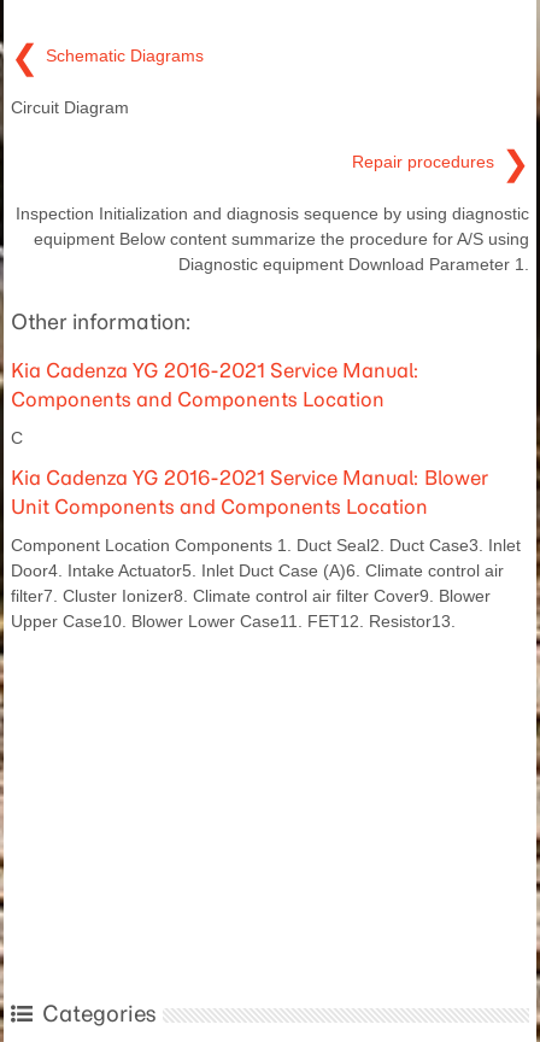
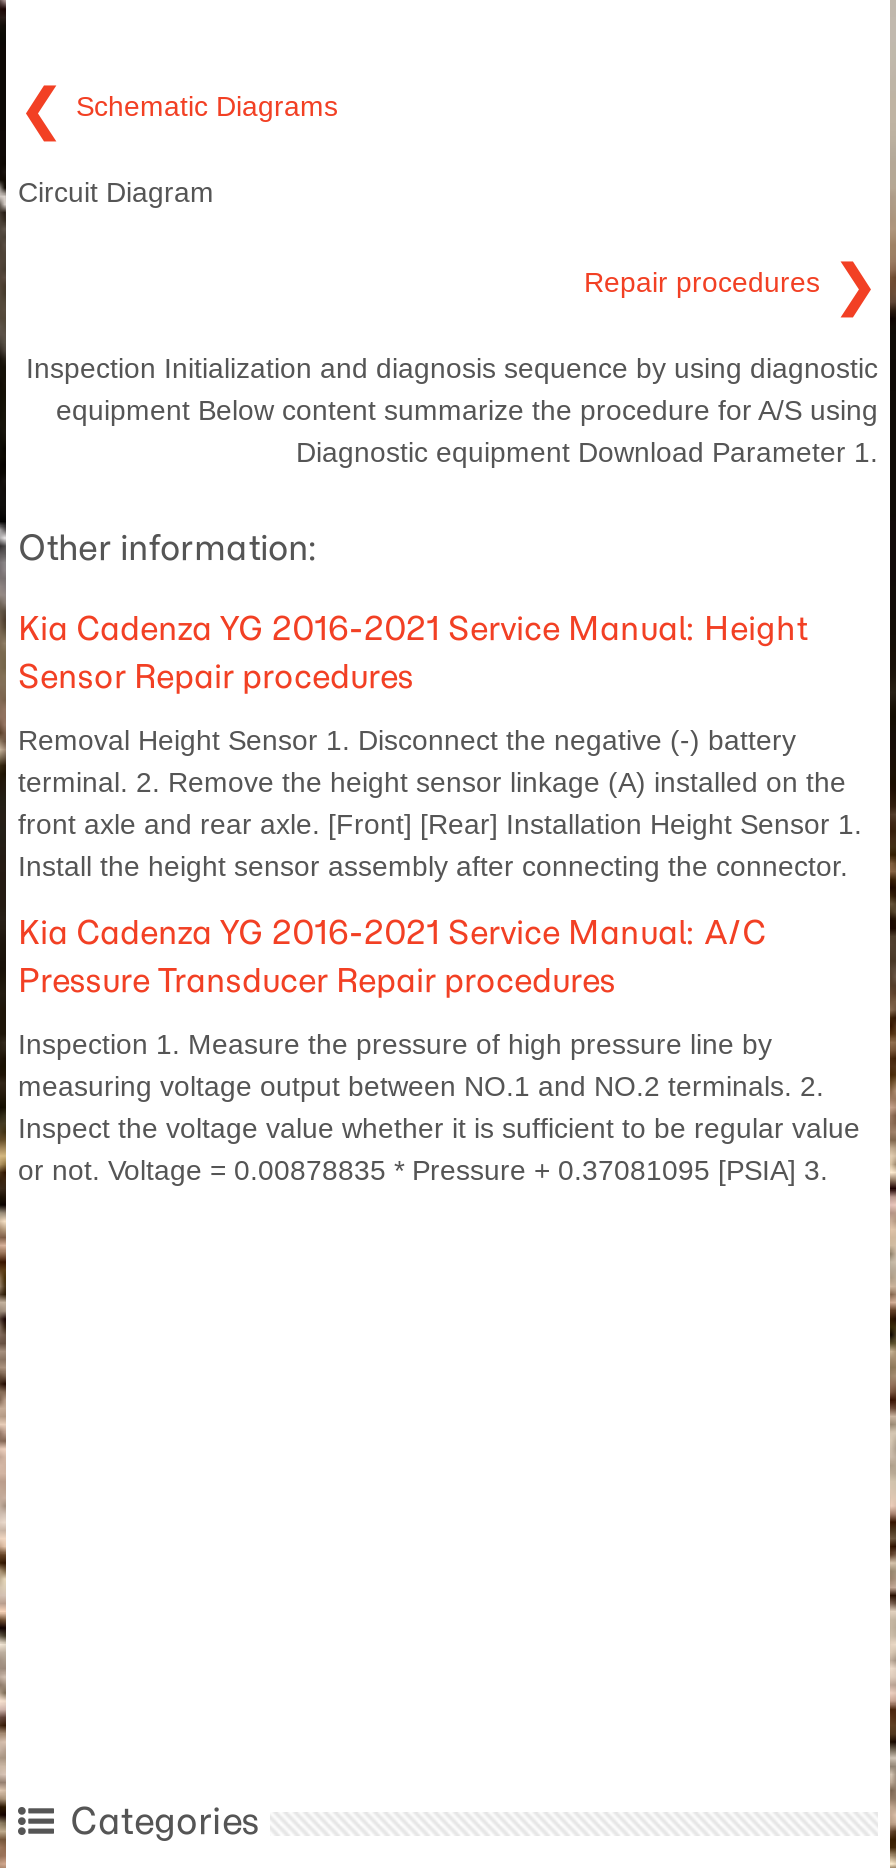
[11,358,419,411] Kia Cadenza YG 2016-2021 Service Manual: | Components and Components Location -> [18,607,808,695] Kia Cadenza YG 2016-2021 Service Manual: Height | Sensor Repair procedures
[11,428,23,447] C -> [18,723,862,881] Removal Height Sensor 1. Disconnect the negative (-) battery | terminal. 2. Remove the height sensor linkage (A) installed on the | front axle and rear axle. [Front] [Rear] Installation Height Sensor 1. | Install the height sensor assembly after connecting the connector.
[11,465,488,518] Kia Cadenza YG 2016-2021 Service Manual: Blower | Unit Components and Components Location -> [18,911,766,999] Kia Cadenza YG 2016-2021 Service Manual: A/C | Pressure Transducer Repair procedures
[11,535,521,630] Component Location Components 1. Duct Seal2. Duct Case3. Inlet | Door4. Intake Actuator5. Inlet Duct Case (A)6. Climate control air | filter7. Cluster Ionizer8. Climate control air filter Cover9. Blower | Upper Case10. Blower Lower Case11. FET12. Resistor13. -> [18,1027,860,1185] Inspection 1. Measure the pressure of high pressure line by | measuring voltage output between NO.1 and NO.2 terminals. 2. | Inspect the voltage value whether it is sufficient to be regular value | or not. Voltage = 0.00878835 * Pressure + 0.37081095 [PSIA] 3.

